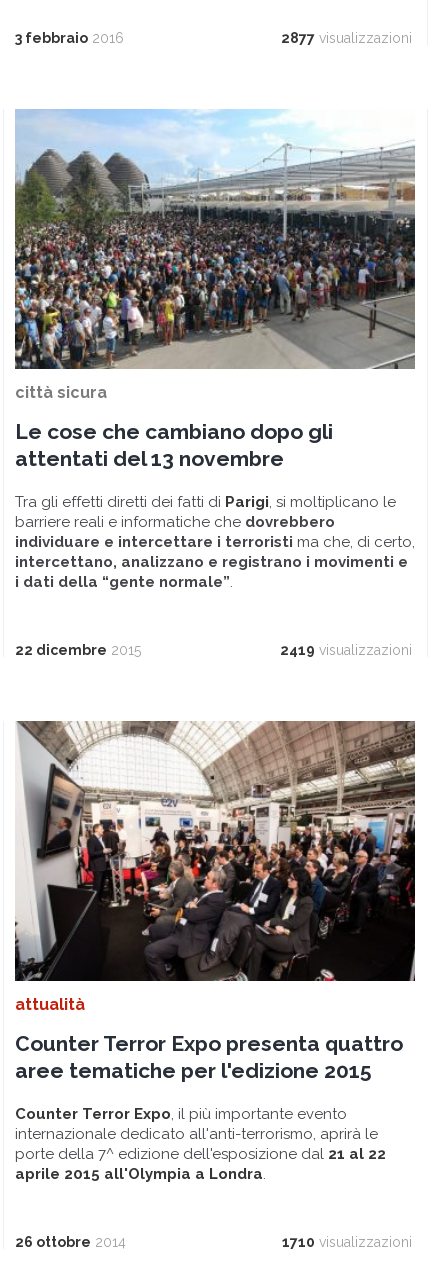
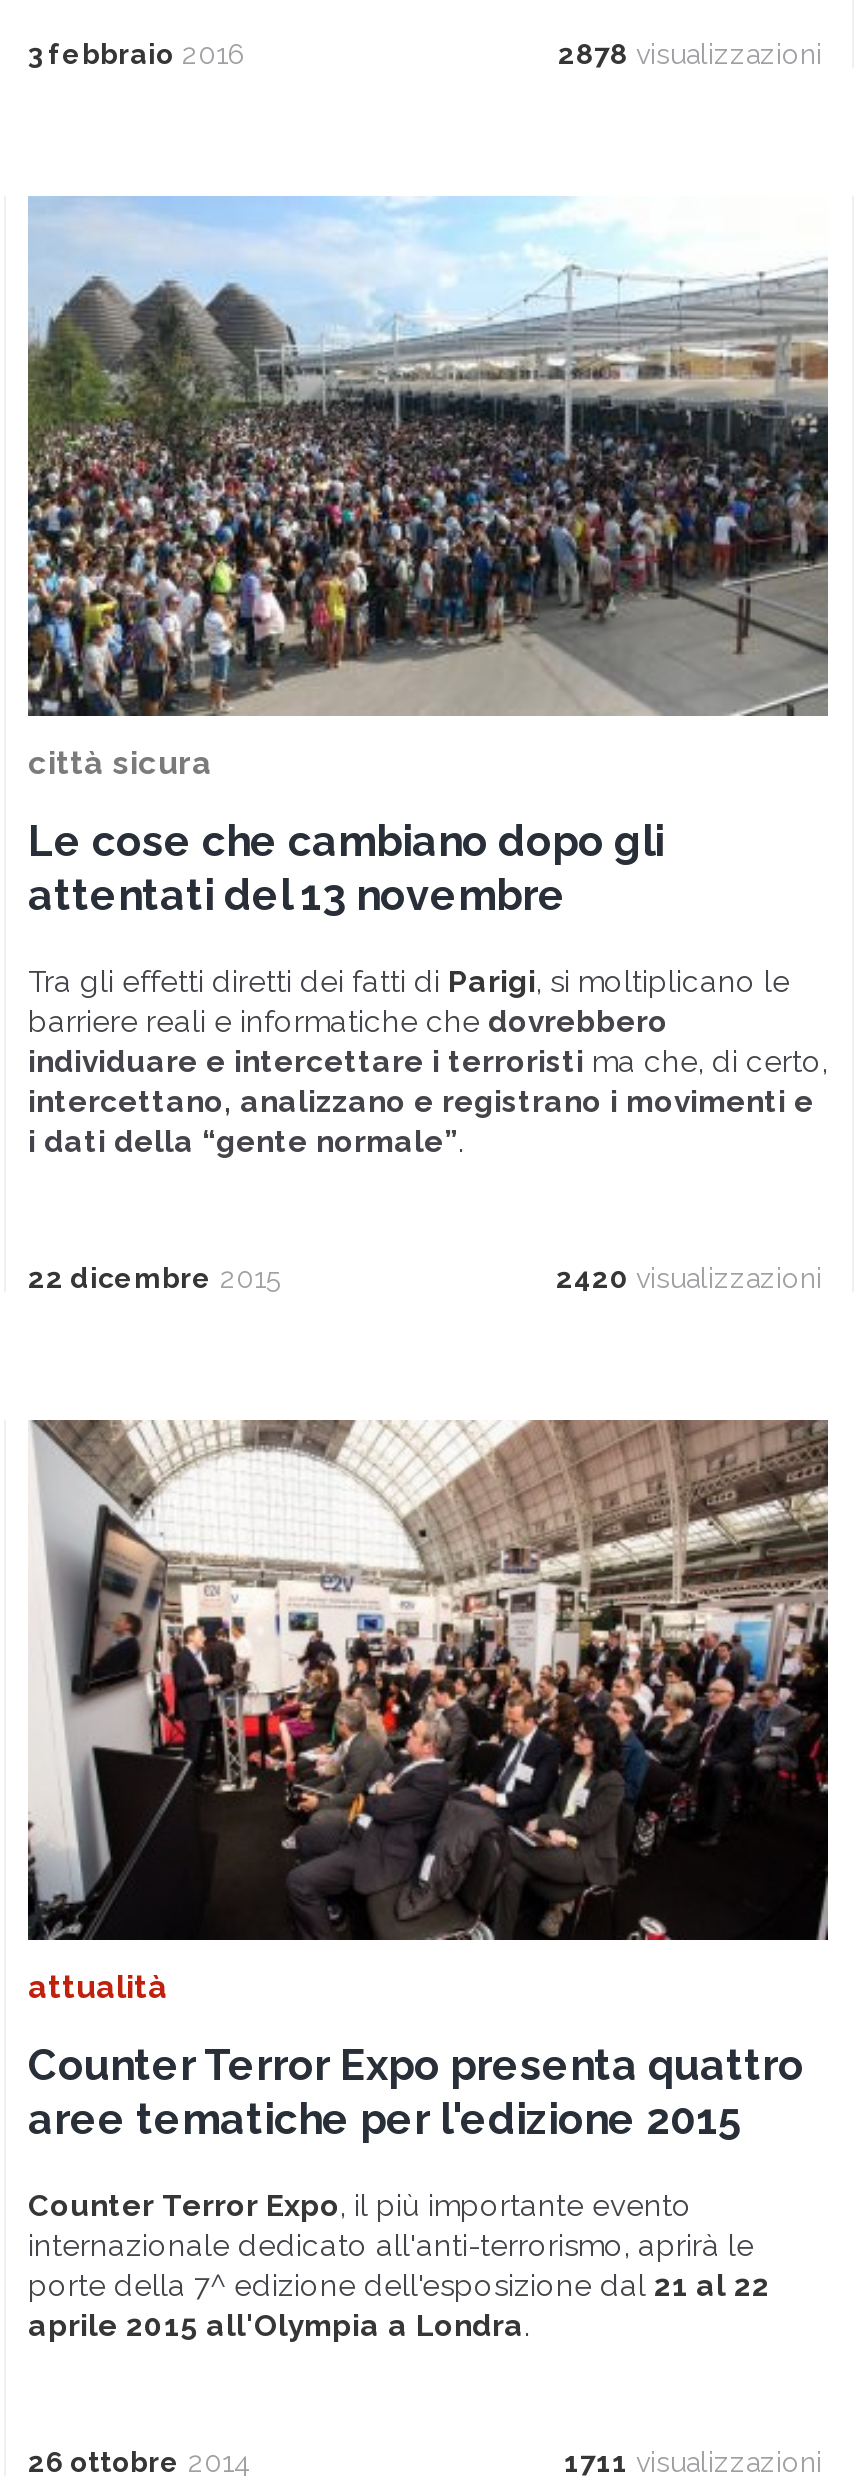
[281,30,412,46] 2877 visualizzazioni -> [558,39,822,71] 2878 visualizzazioni
[280,642,412,658] 2419 visualizzazioni -> [556,1263,822,1295] 2420 visualizzazioni
[282,1234,412,1250] 1710 visualizzazioni -> [564,2447,822,2479] 1711 visualizzazioni

